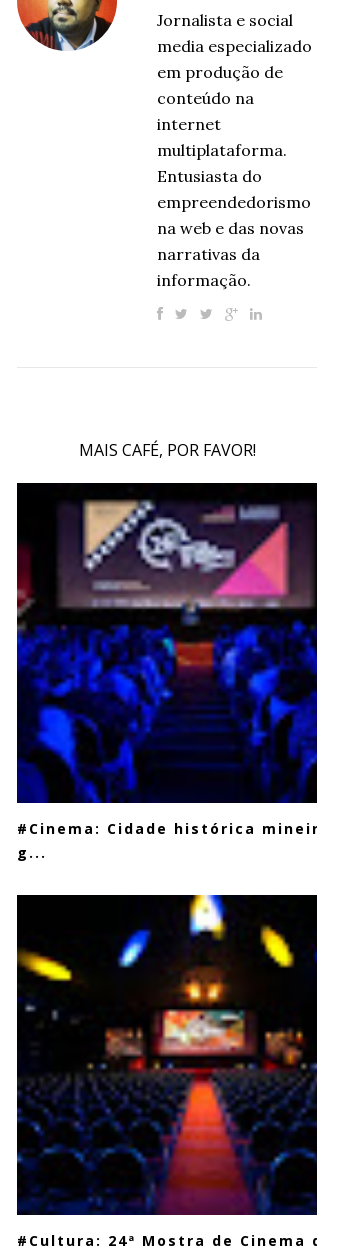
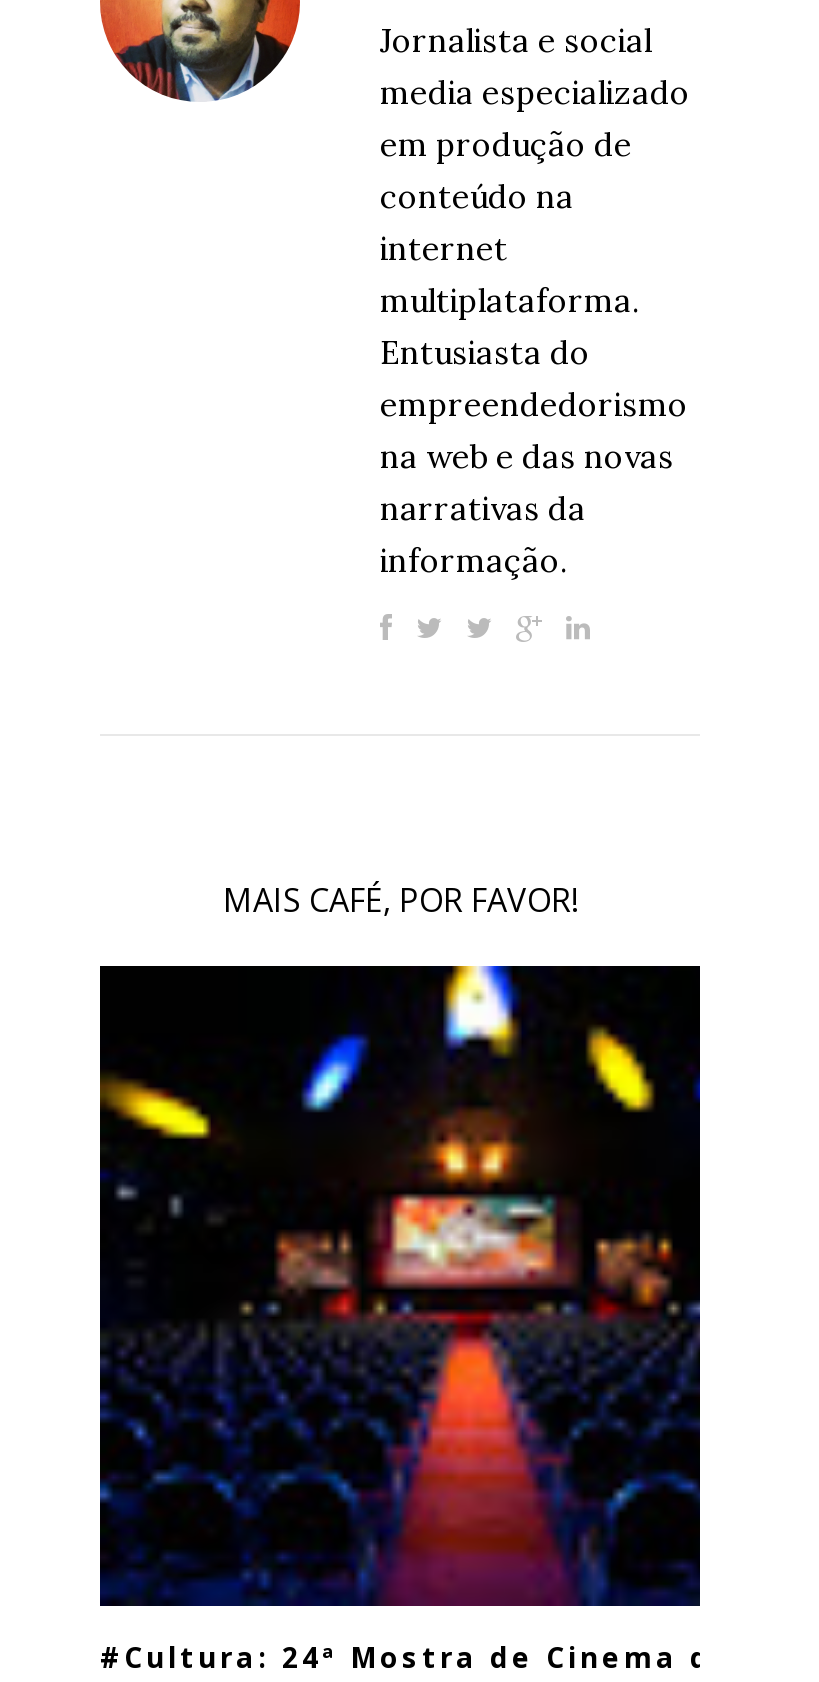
[16,482,331,862] [image] | #Cinema: Cidade histórica mineira | g... -> none

